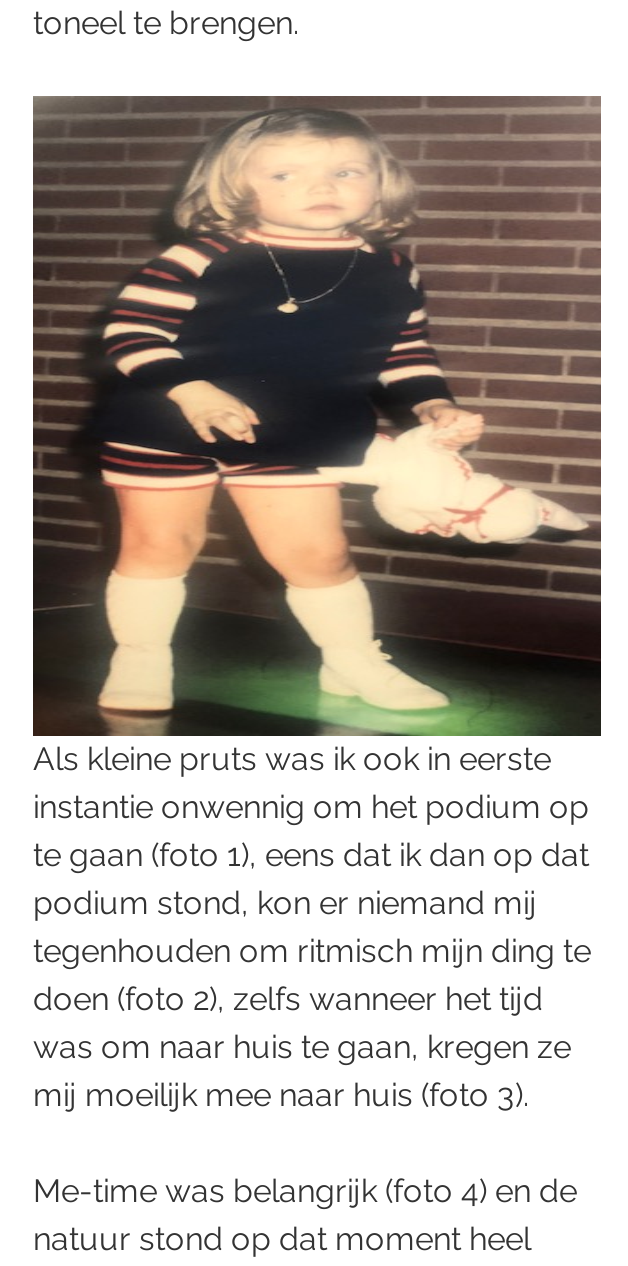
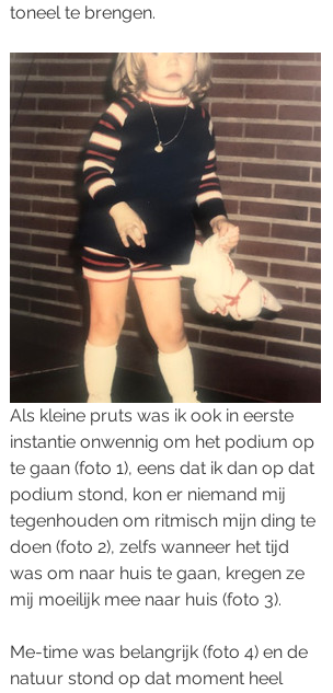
[33,94,601,736] [image] -> [10,53,322,403] [image]

